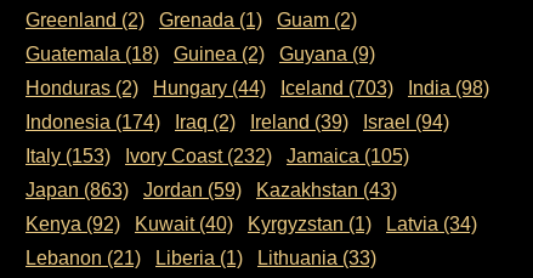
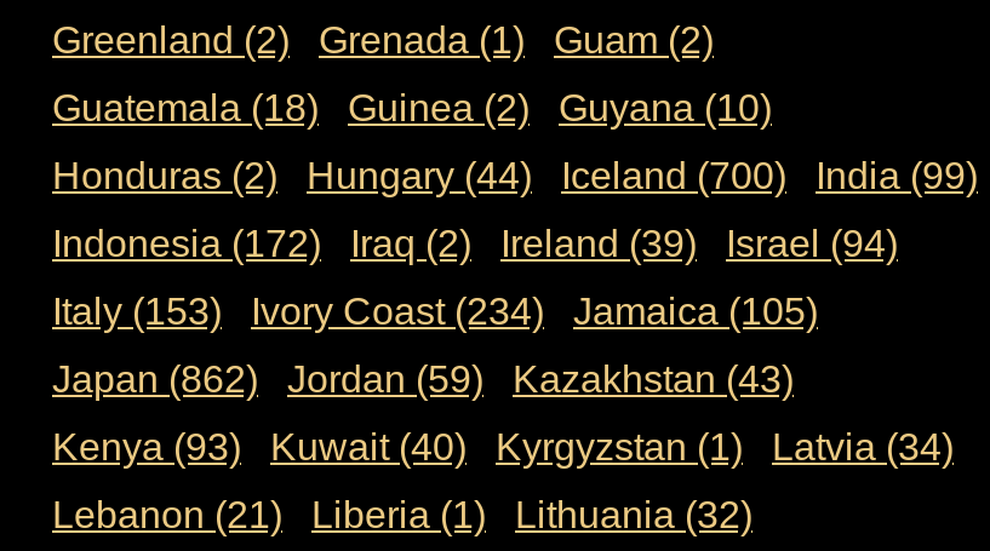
[25,44,375,64] Guatemala (18) Guinea (2) Guyana (9) -> [52,87,772,129] Guatemala (18) Guinea (2) Guyana (10)
[280,78,393,98] Iceland (703) -> [561,155,786,196] Iceland (700)
[408,78,489,98] India (98) -> [816,155,978,196] India (99)
[25,112,449,132] Indonesia (174) Iraq (2) Ireland (39) Israel (94) -> [52,223,898,264] Indonesia (172) Iraq (2) Ireland (39) Israel (94)
[25,146,409,166] Italy (153) Ivory Coast (232) Jamaica (105) -> [52,291,818,332] Italy (153) Ivory Coast (234) Jamaica (105)
[25,180,397,200] Japan (863) Jordan (59) Kazakhstan (43) -> [52,359,794,400] Japan (862) Jordan (59) Kazakhstan (43)
[25,214,477,234] Kenya (92) Kuwait (40) Kyrgyzstan (1) Latvia (34) -> [52,427,954,468] Kenya (93) Kuwait (40) Kyrgyzstan (1) Latvia (34)
[25,248,376,268] Lebanon (21) Liberia (1) Lithuania (33) -> [52,494,752,535] Lebanon (21) Liberia (1) Lithuania (32)

